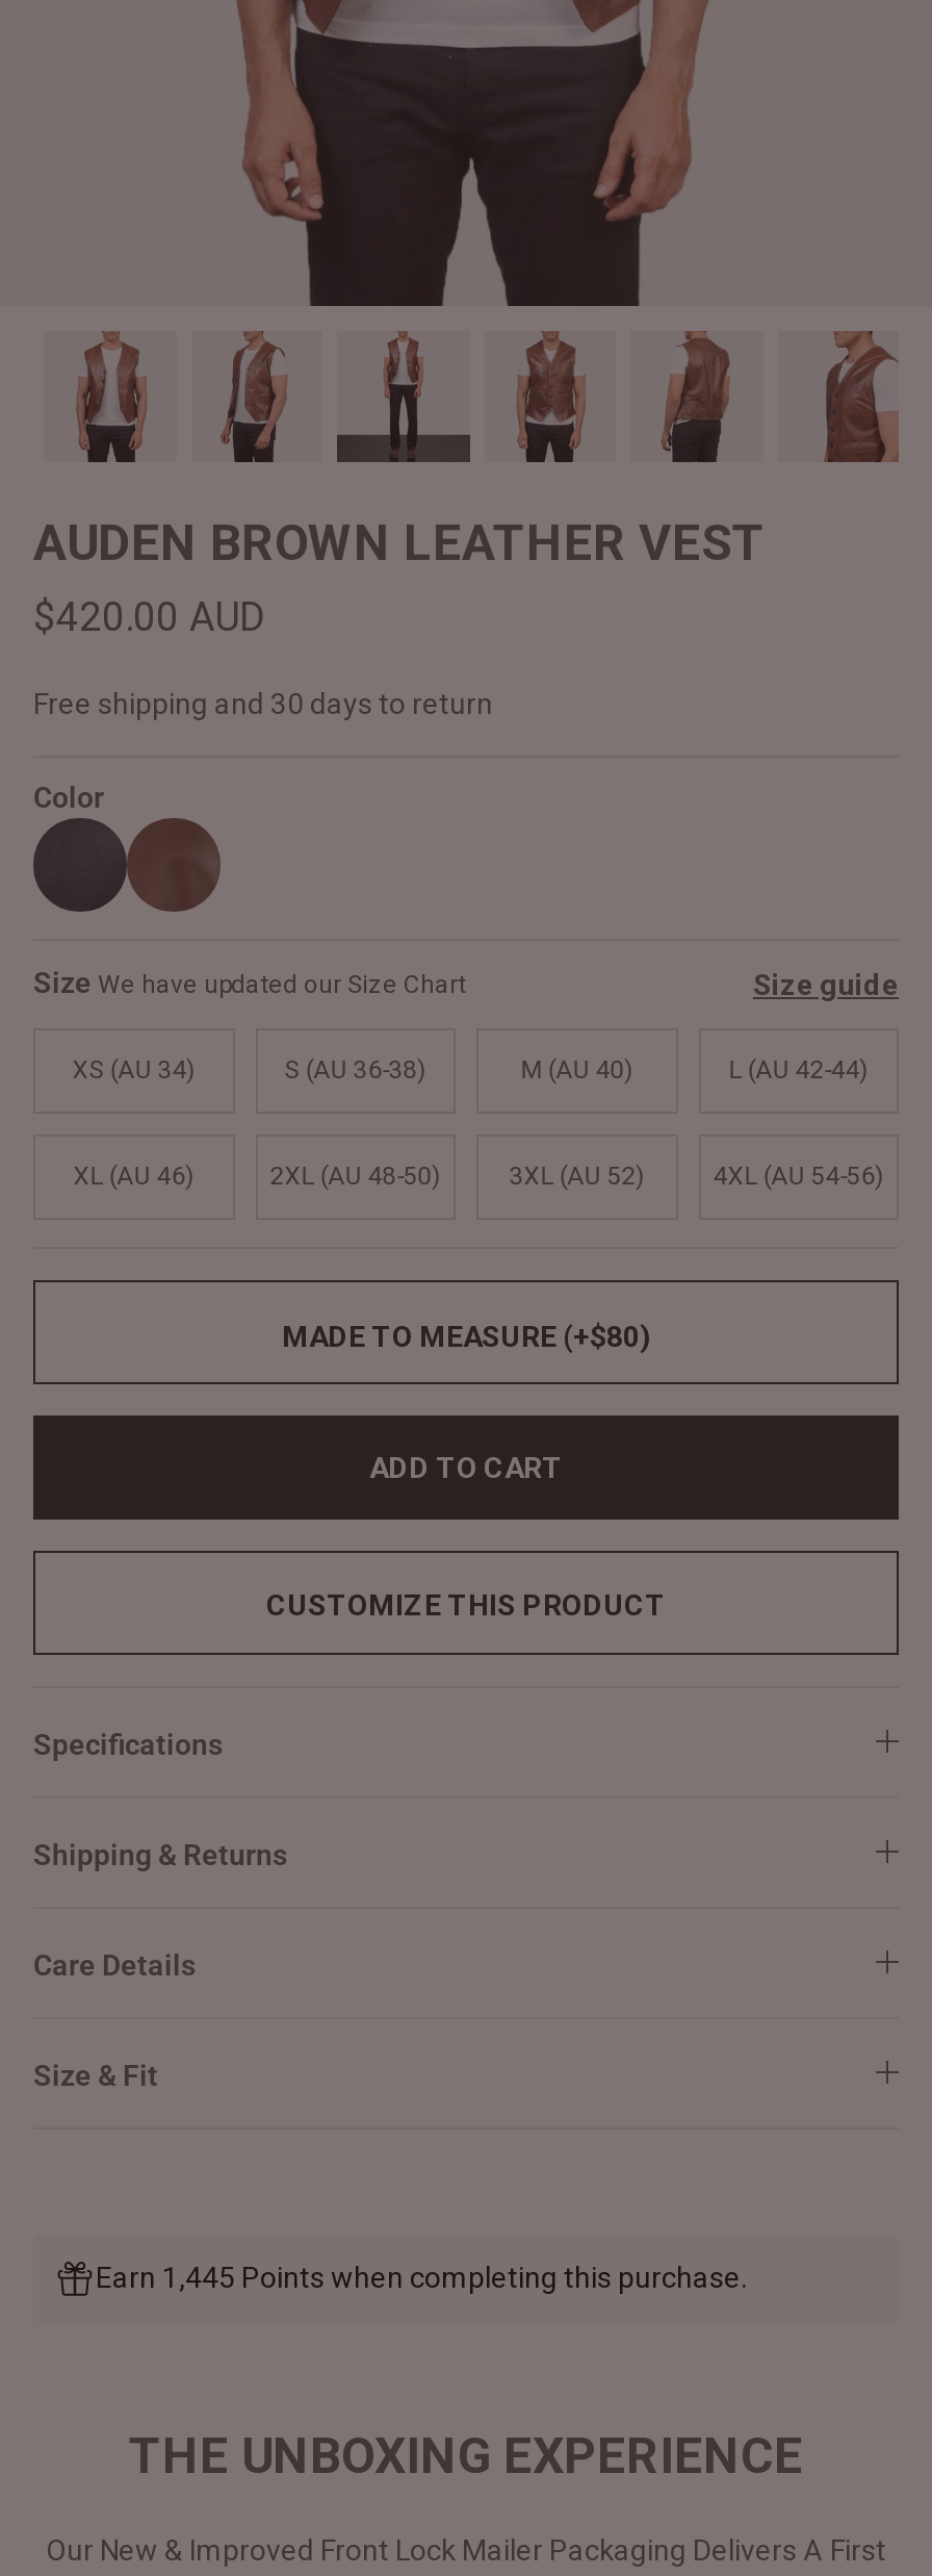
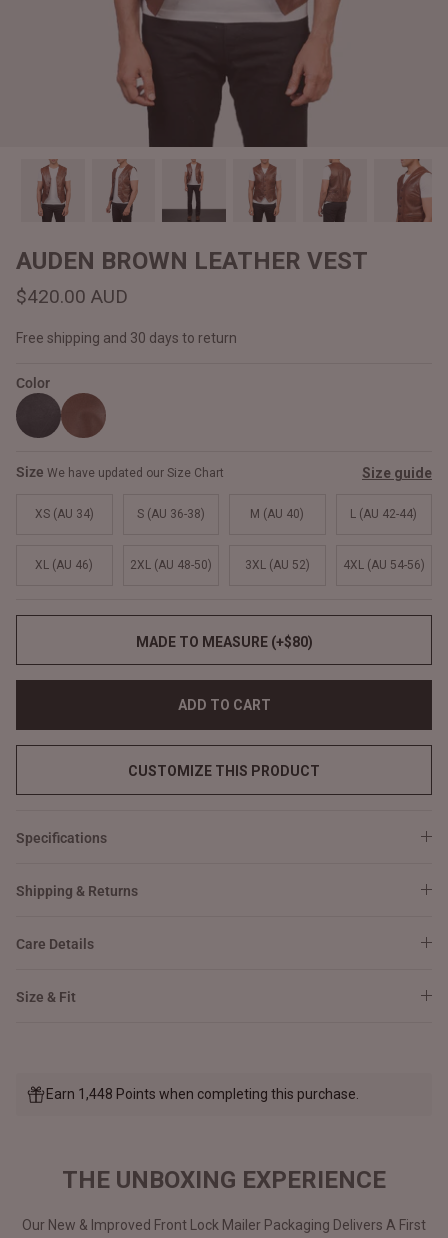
[96,2262,747,2295] Earn 1,445 Points when completing this purchase. -> [46,1086,359,1102] Earn 1,448 Points when completing this purchase.

